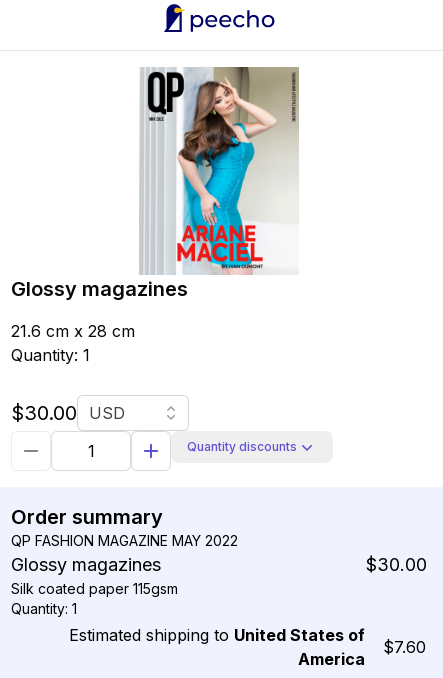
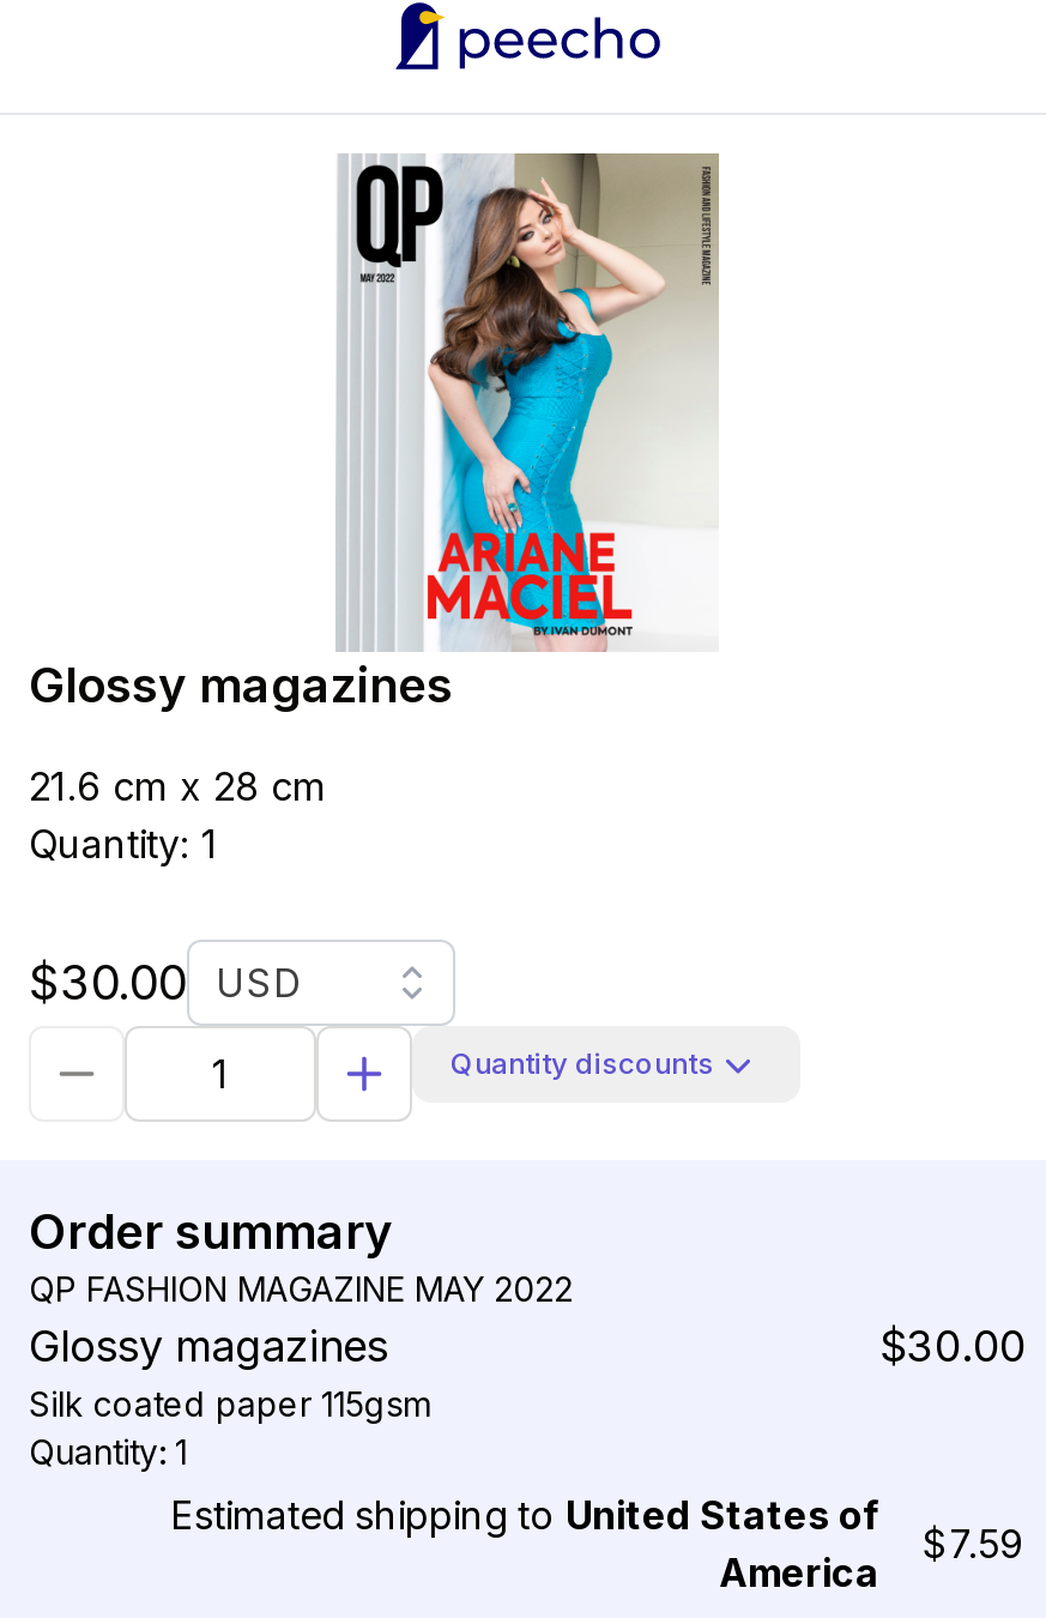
[383,637,426,657] $7.60 -> [923,1520,1023,1568] $7.59

